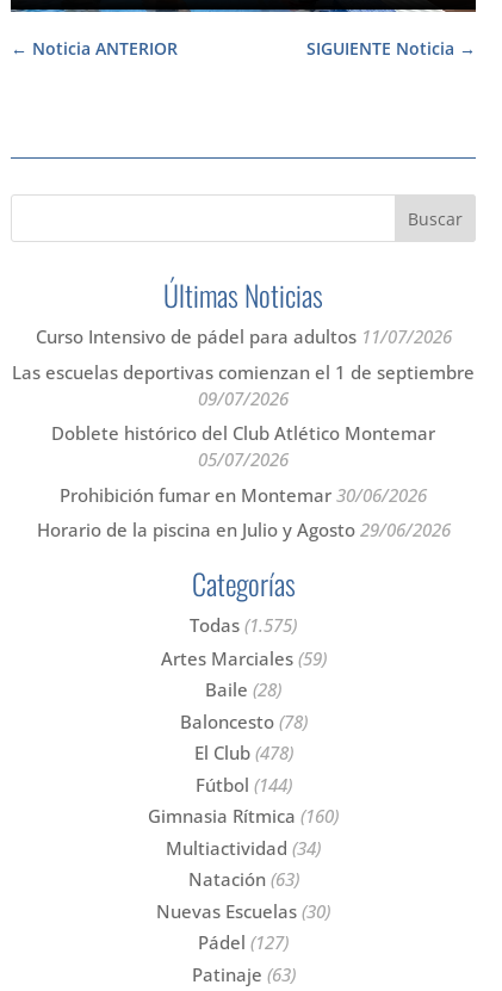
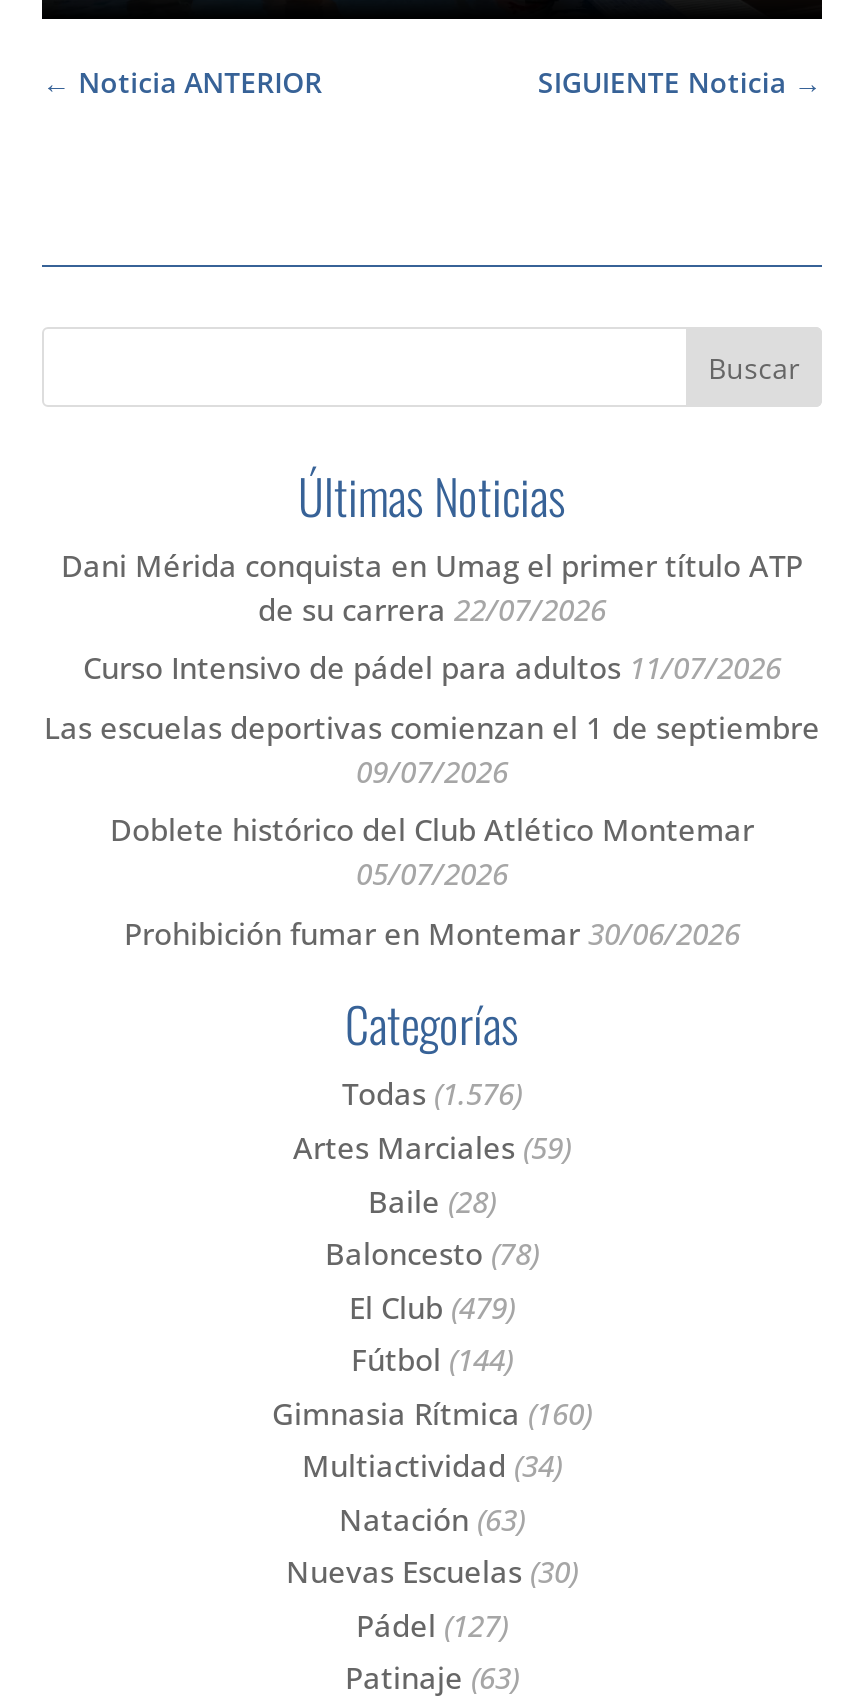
none -> [61,545,803,629] Dani Mérida conquista en Umag el primer título ATP | de su carrera 22/07/2026
moved [12,325,475,507] -> [44,648,820,953]: Curso Intensivo de pádel para adultos 11/07/2026 | Las escuelas deportivas comienzan el 1 de septiembre | 09/07/2026 | Doblete histórico del Club Atlético Montemar | 05/07/2026 | Prohibición fumar en Montemar 30/06/2026
[36,518,450,542] Horario de la piscina en Julio y Agosto 29/06/2026 -> none
[190,613,297,637] Todas (1.575) -> [342,1073,522,1113] Todas (1.576)
[194,741,293,765] El Club (478) -> [349,1287,515,1327] El Club (479)

